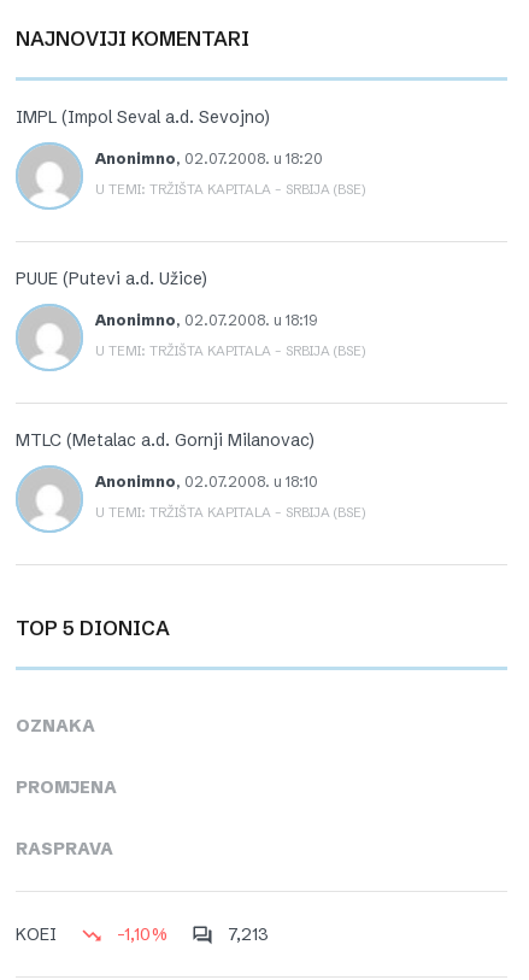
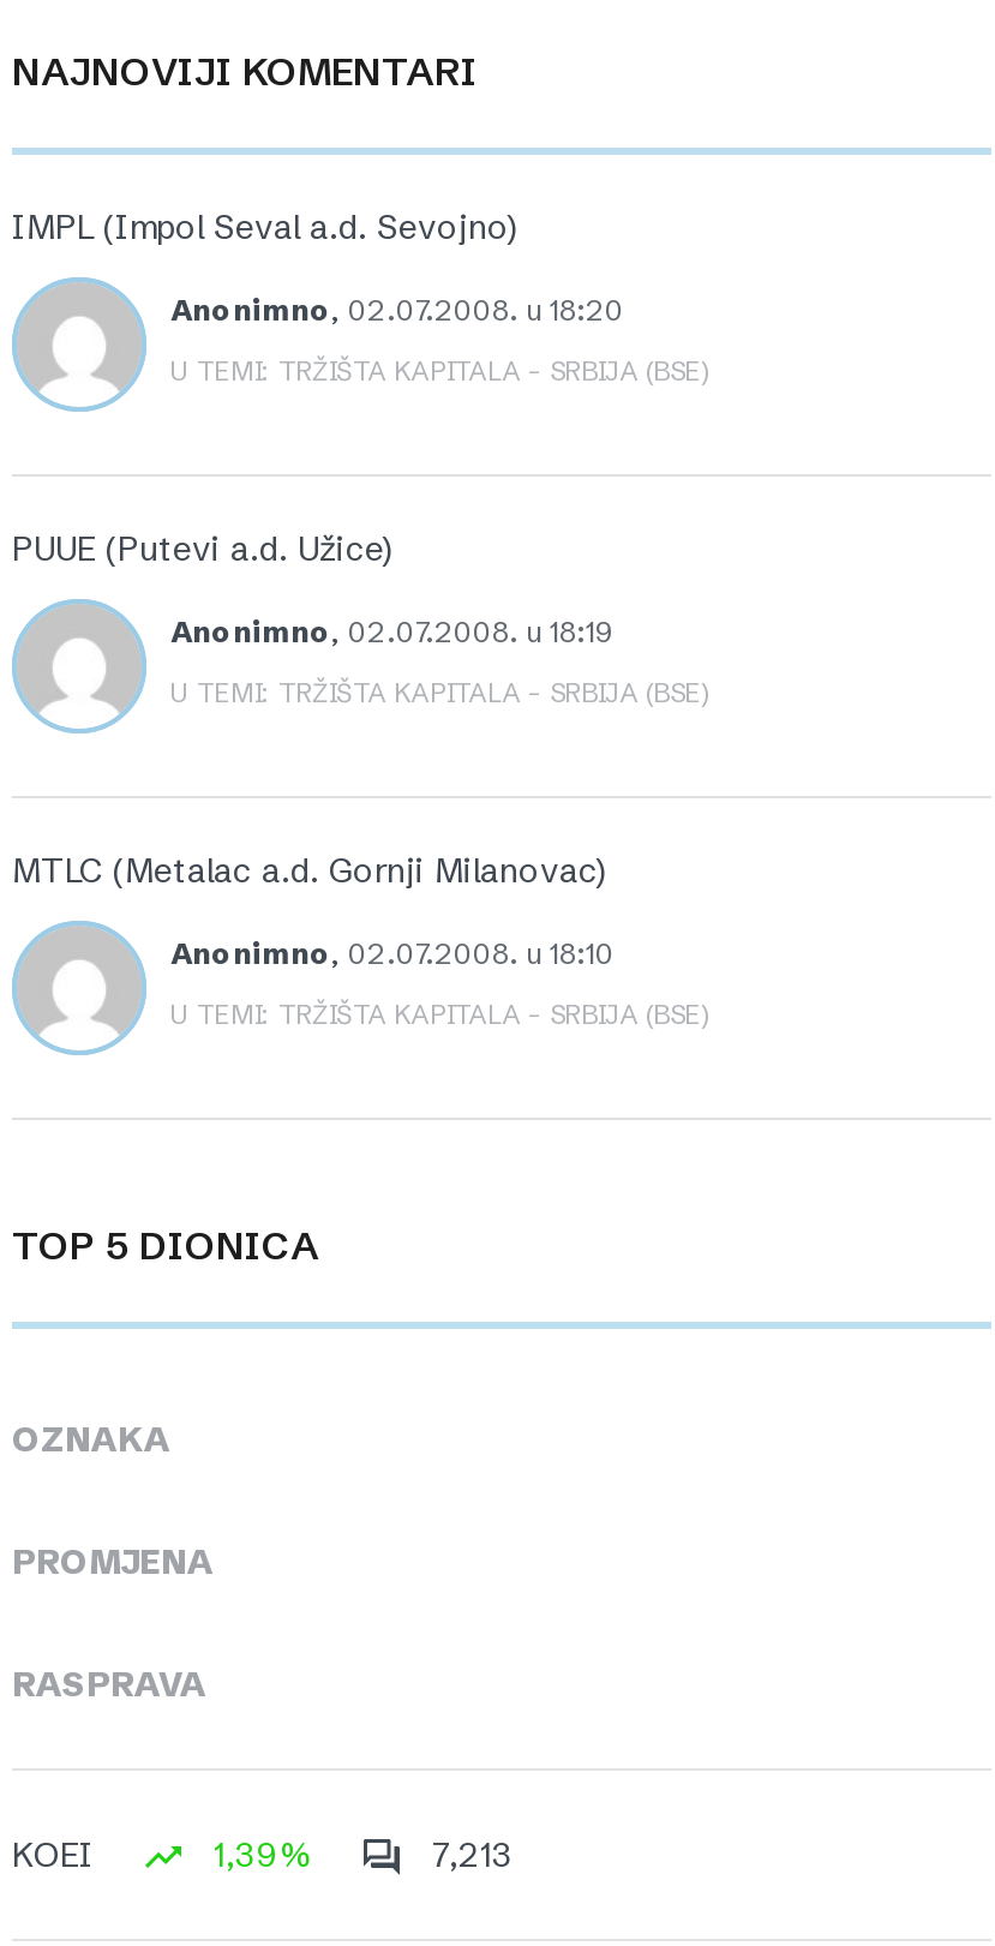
[112,923,167,945] -1,10% -> [204,1833,312,1876] 1,39%

